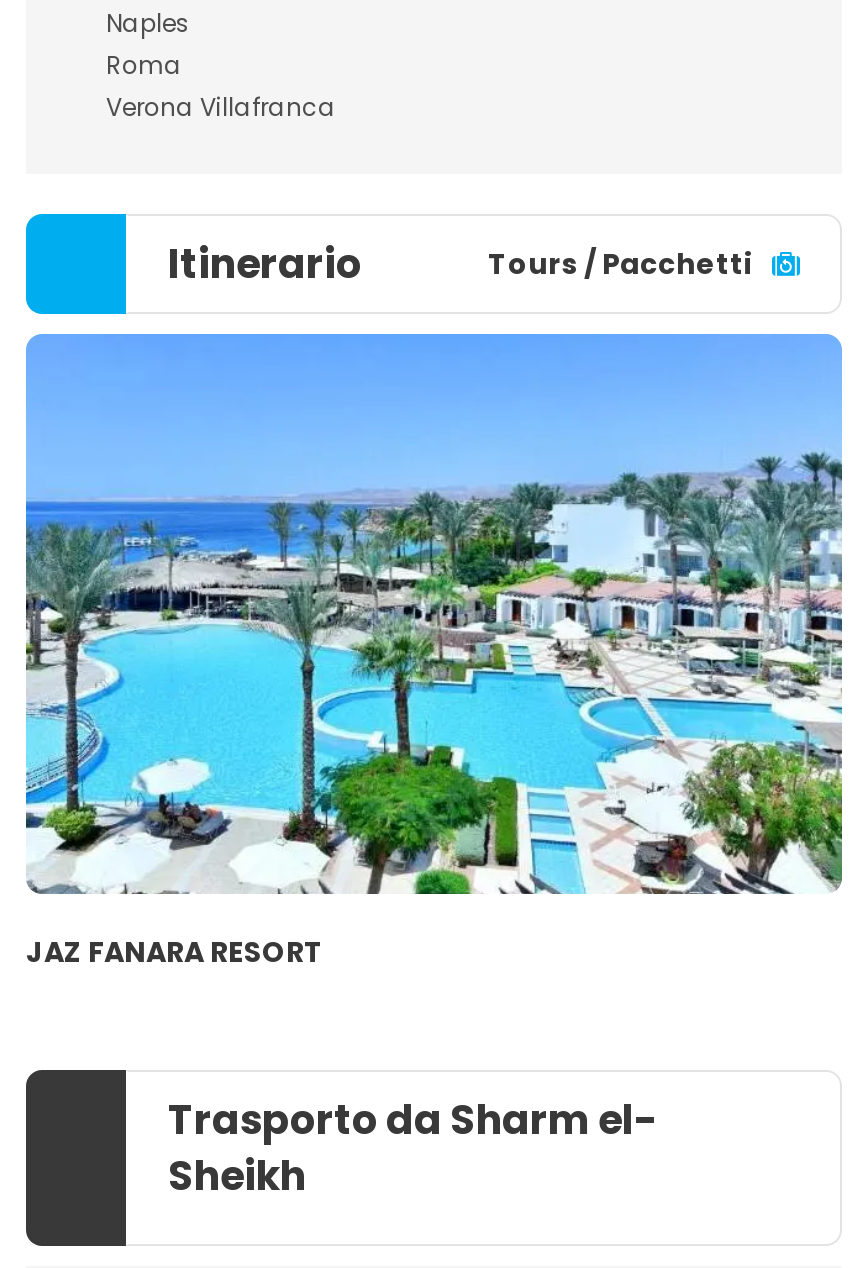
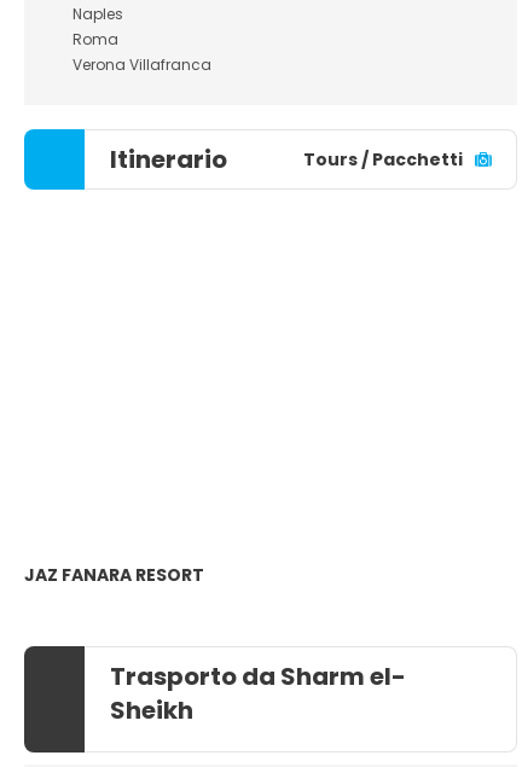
[24,332,844,896] [image] -> none

